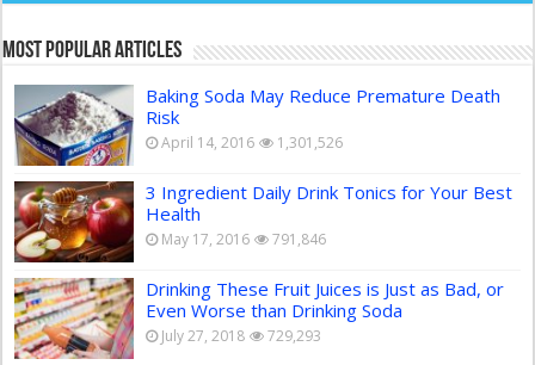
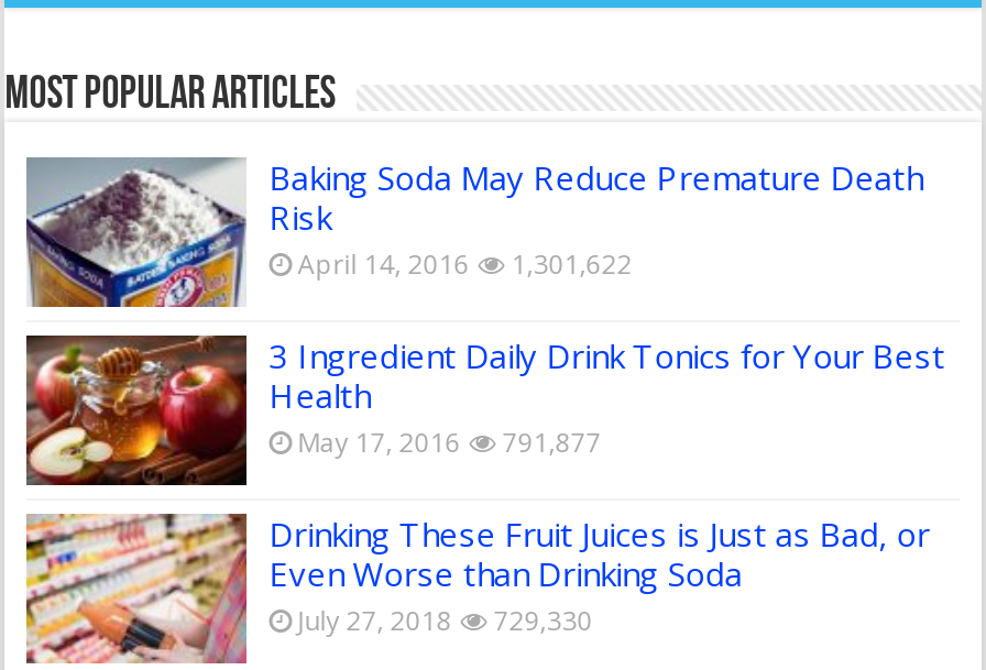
[161,132,343,152] April 14, 2016 1,301,526 -> [298,245,632,282] April 14, 2016 1,301,622
[161,229,326,249] May 17, 2016 791,846 -> [298,423,601,461] May 17, 2016 791,877
[161,326,321,346] July 27, 2018 729,293 -> [298,602,592,639] July 27, 2018 729,330

